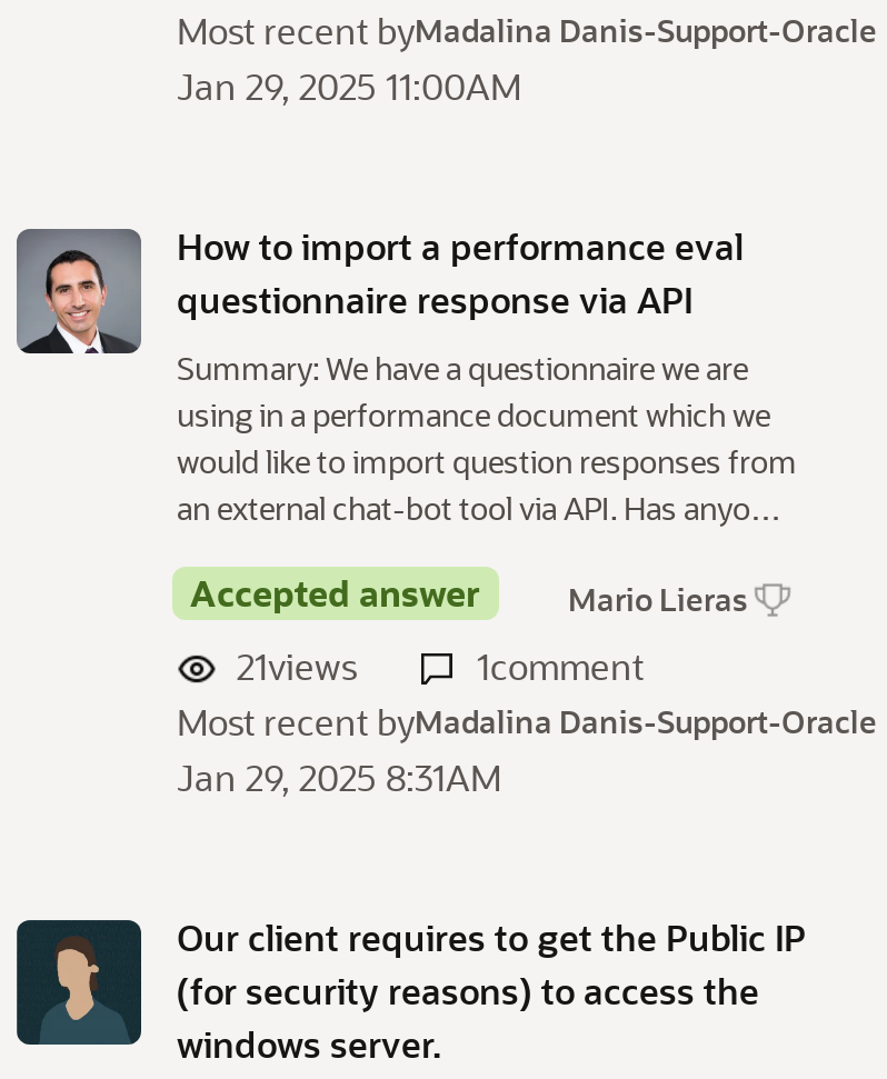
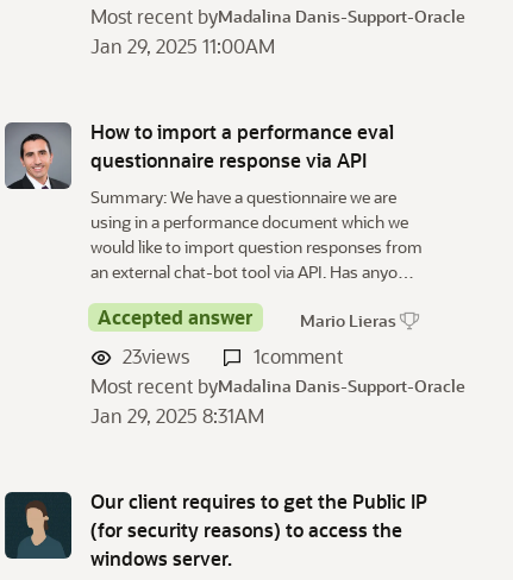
[237,641,357,688] 21views -> [123,343,189,368] 23views

